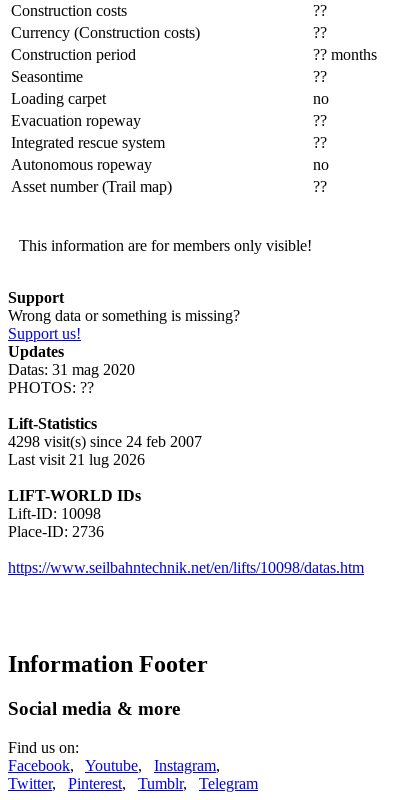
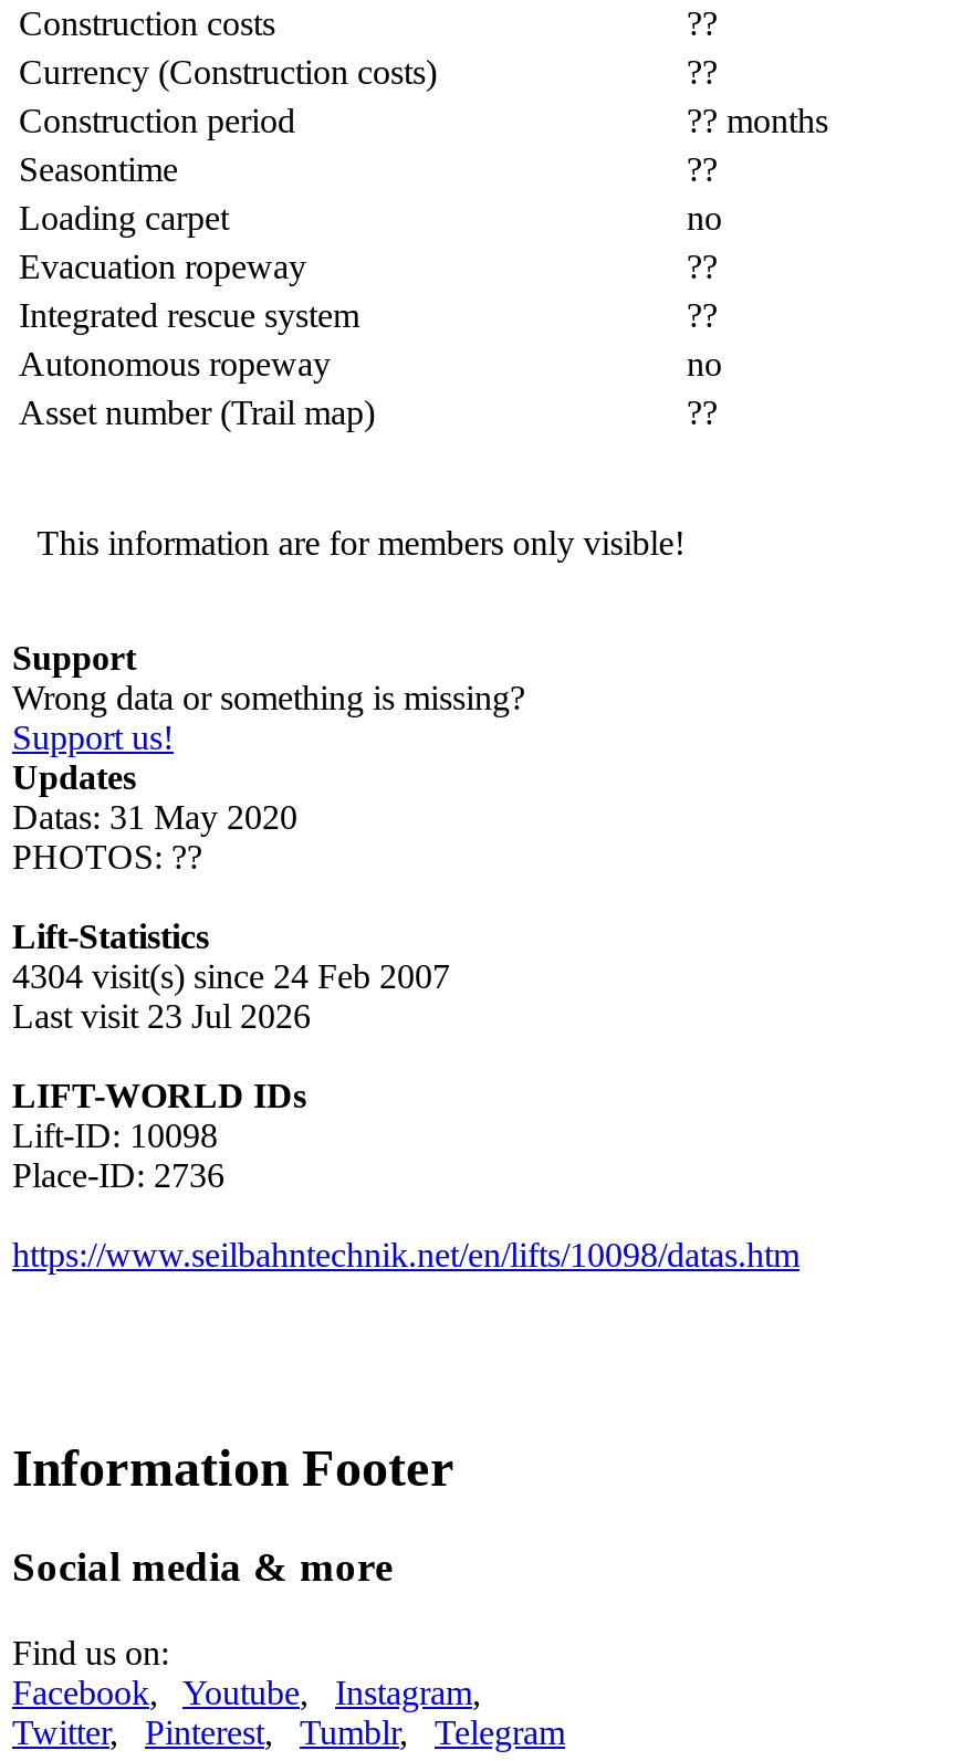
[8,361,135,378] Datas: 31 mag 2020 -> [12,799,297,836] Datas: 31 May 2020
[8,433,202,450] 4298 visit(s) since 24 feb 2007 -> [12,958,450,996] 4304 visit(s) since 24 Feb 2007
[8,451,145,468] Last visit 21 lug 2026 -> [12,998,311,1035] Last visit 23 Jul 2026

